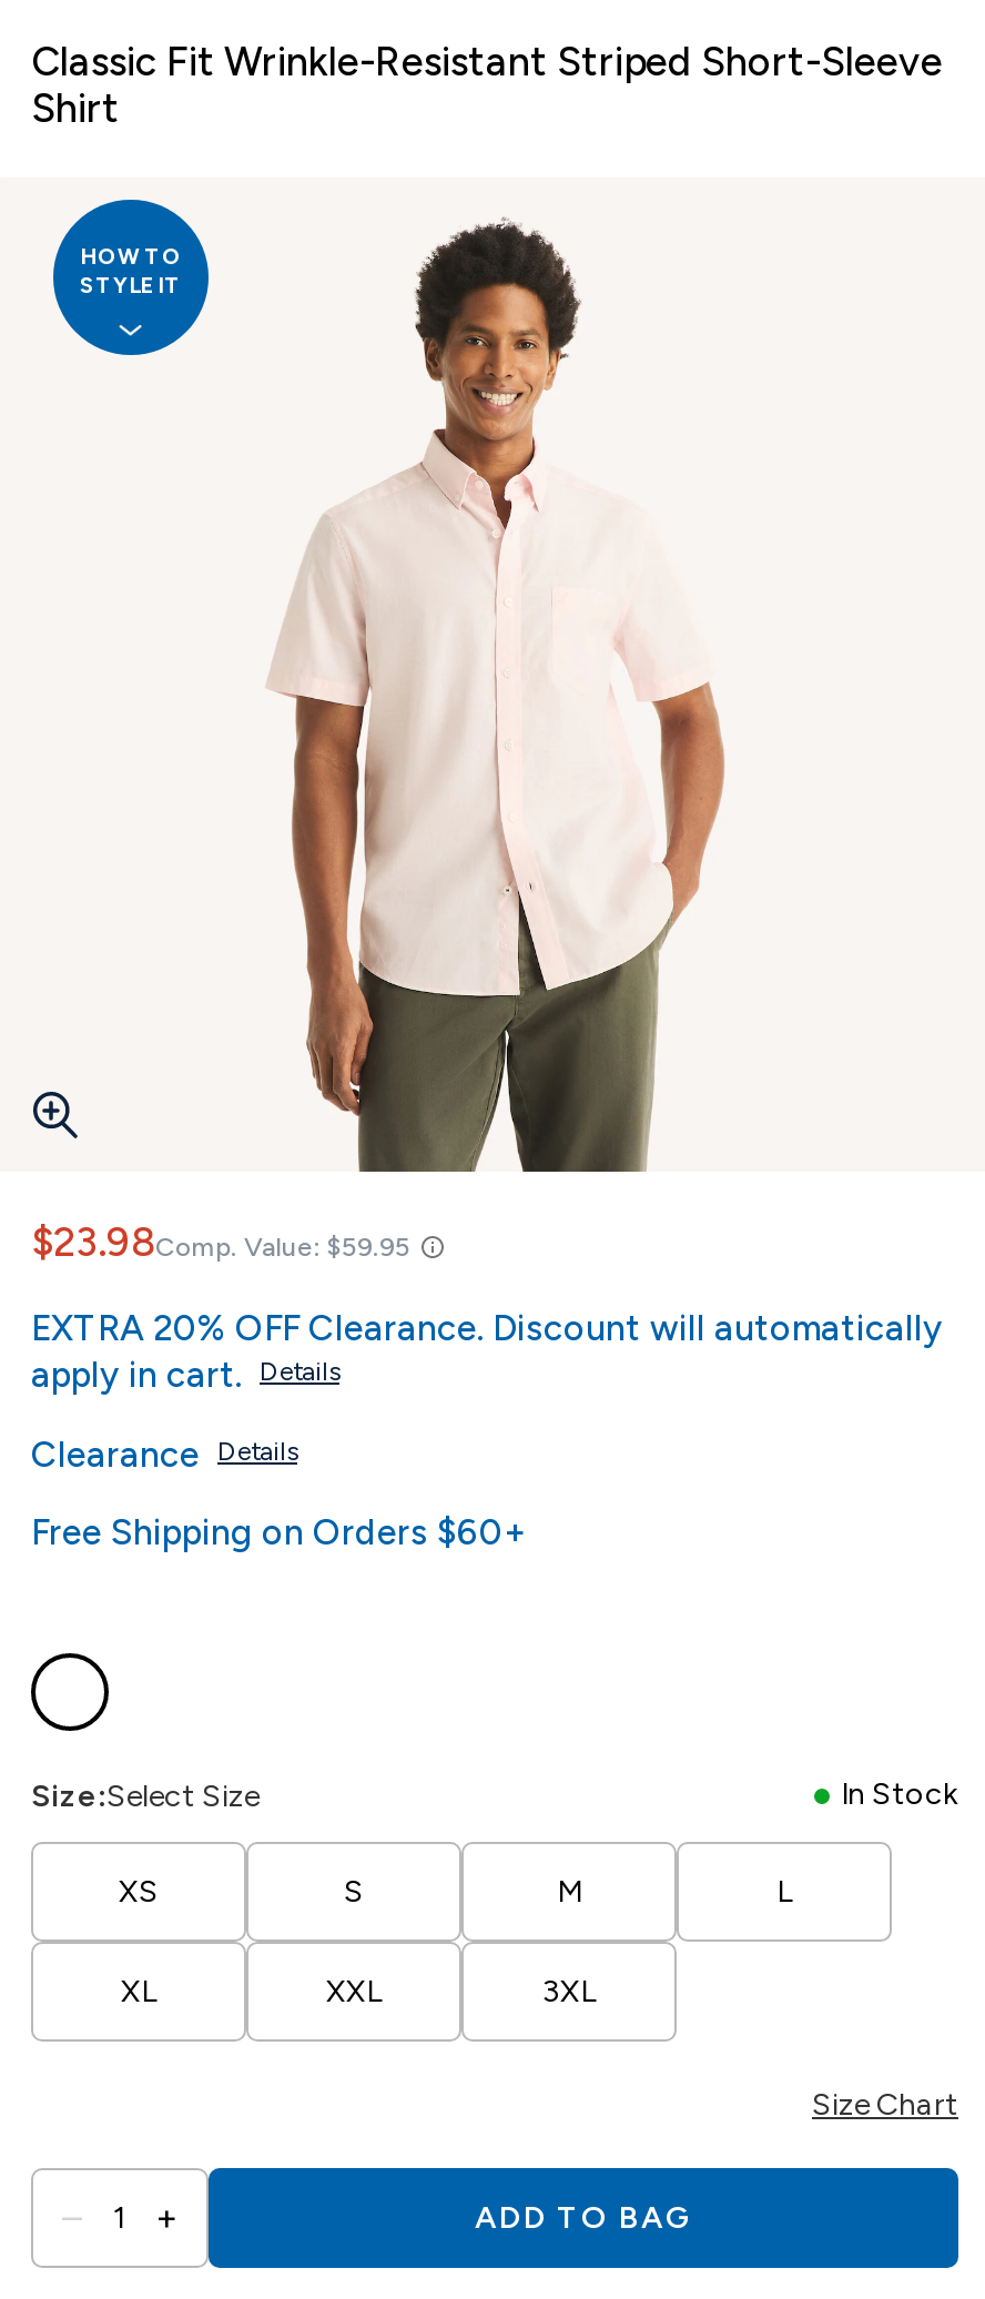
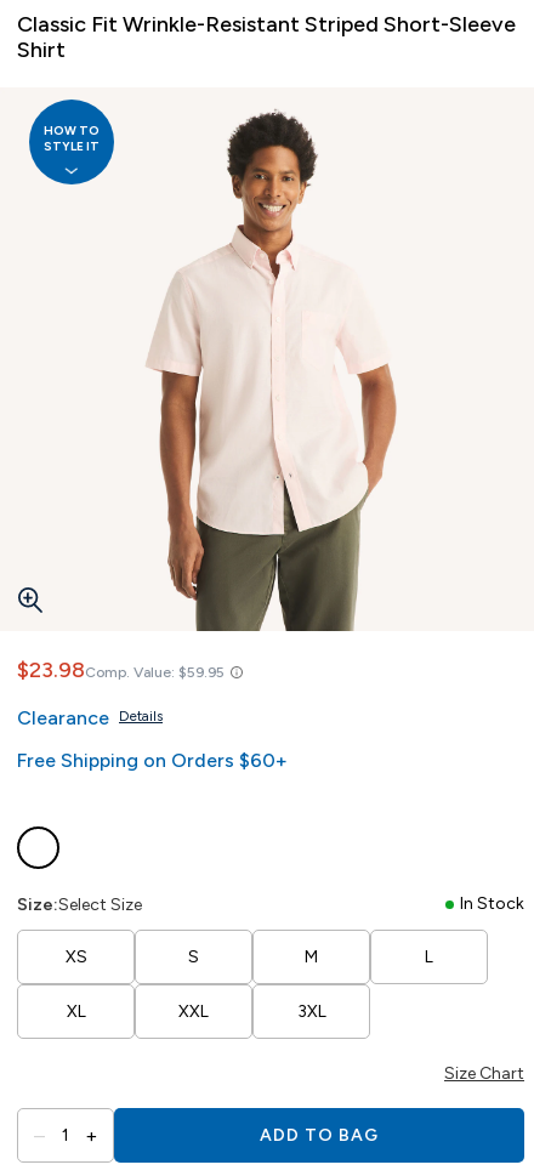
[31,1307,943,1396] EXTRA 20% OFF Clearance. Discount will automatically | apply in cart. Details -> none

